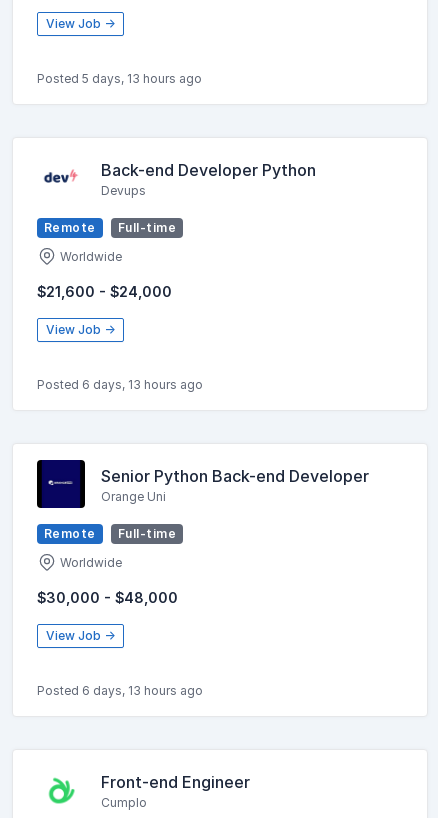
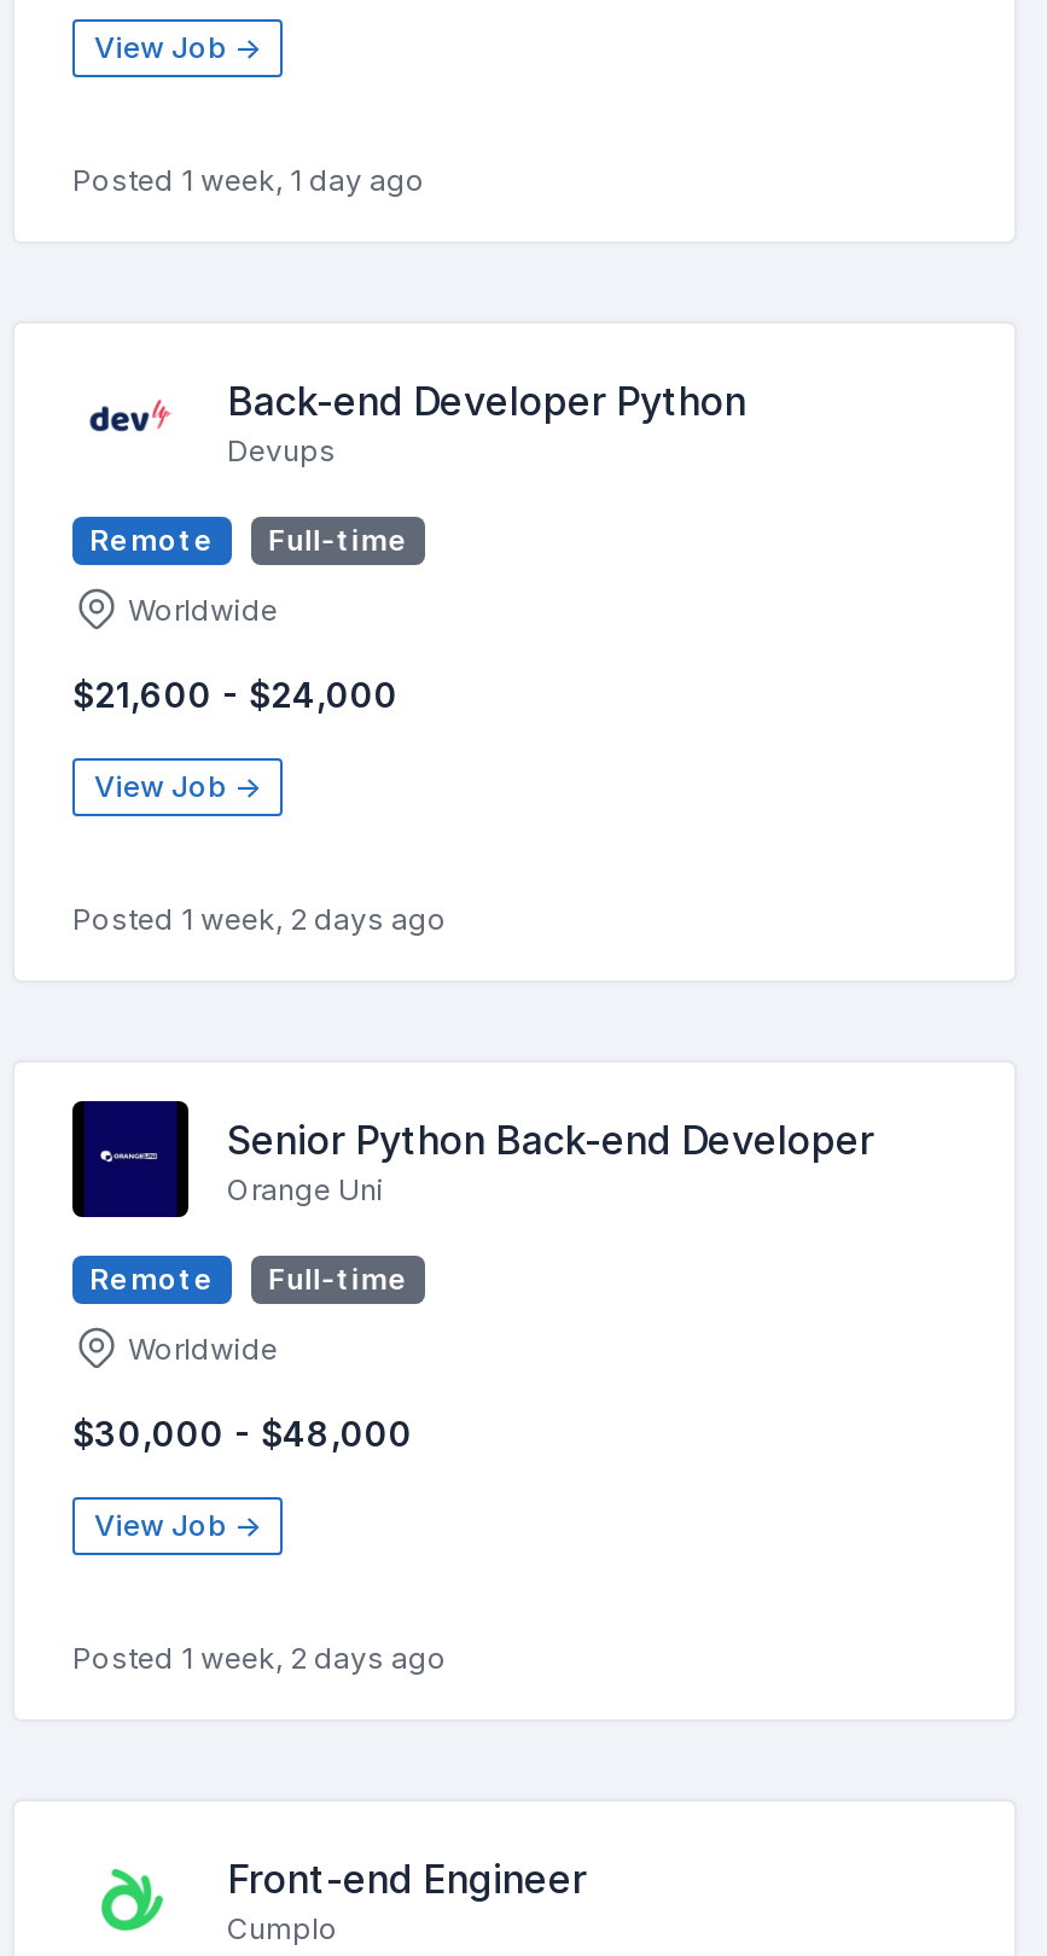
[37,71,202,86] Posted 5 days, 13 hours ago -> [72,162,425,198] Posted 1 week, 1 day ago
[37,377,203,392] Posted 6 days, 13 hours ago -> [72,901,447,937] Posted 1 week, 2 days ago
[37,683,203,698] Posted 6 days, 13 hours ago -> [72,1640,447,1676] Posted 1 week, 2 days ago

